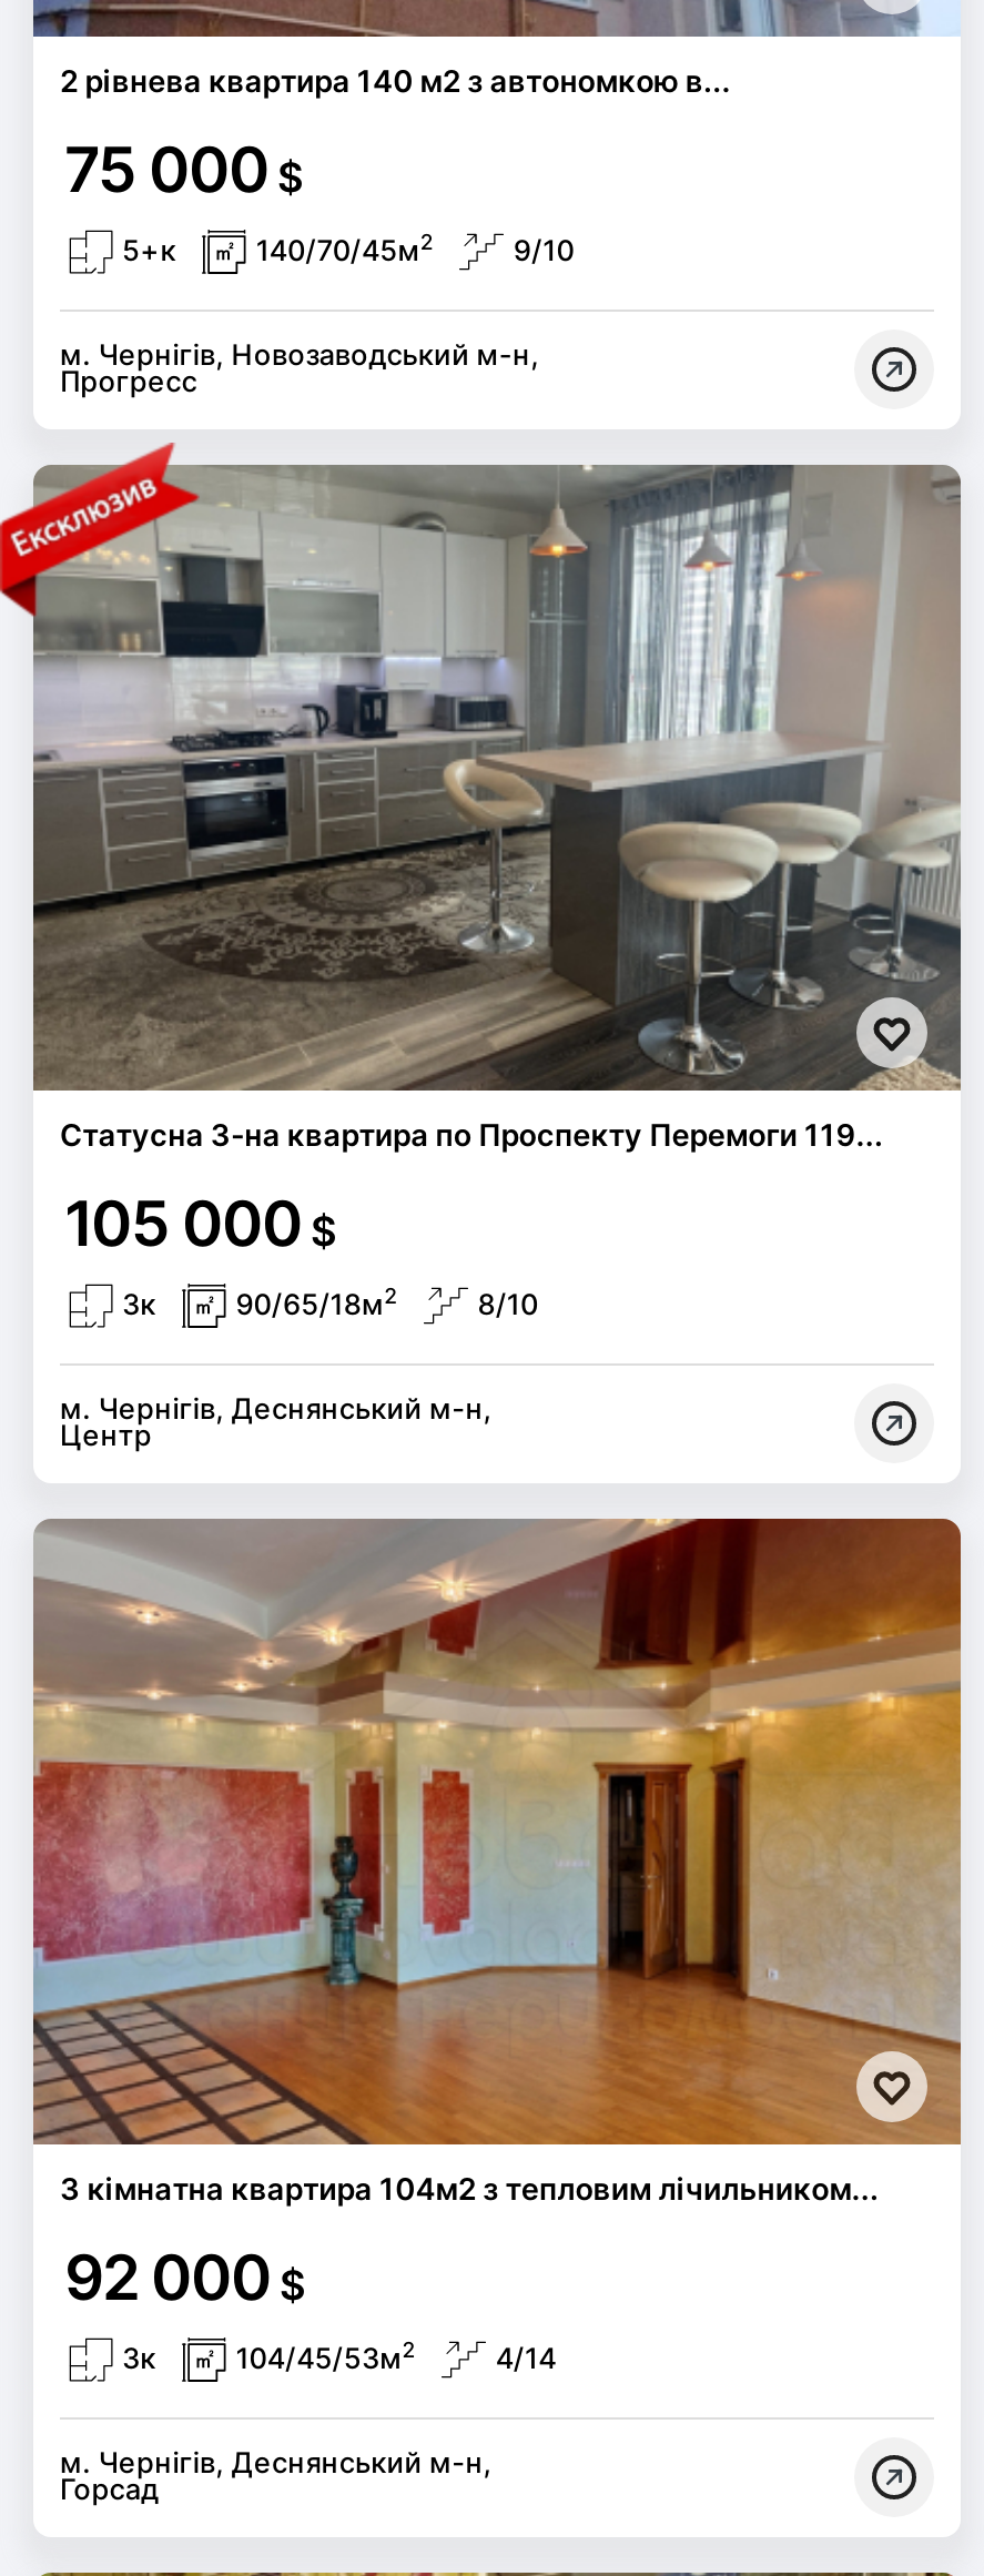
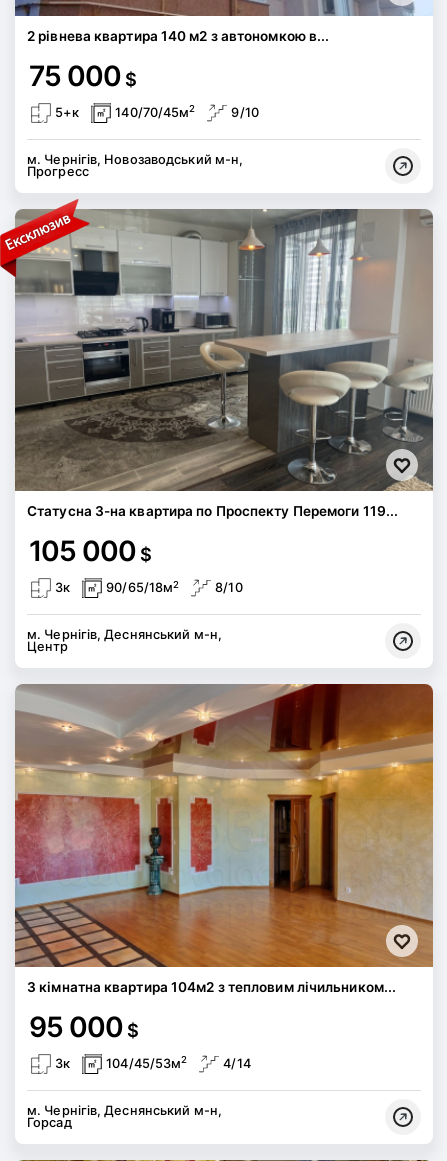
[64,2240,304,2315] 92 000 $ -> [29,1009,138,1043] 95 000 $

